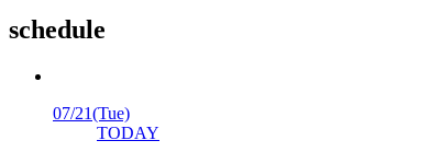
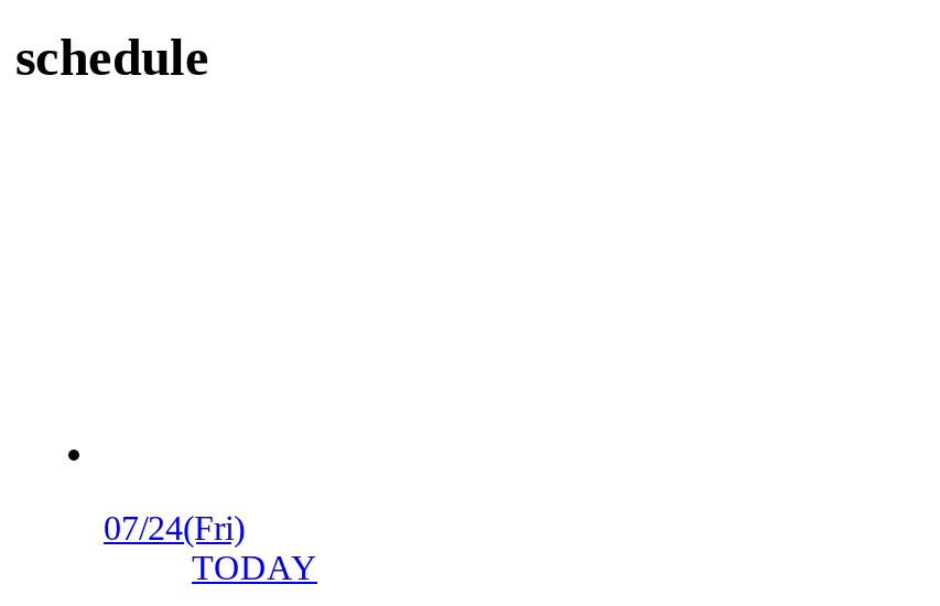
[53,103,130,122] 07/21(Tue) -> [104,508,245,545] 07/24(Fri)

